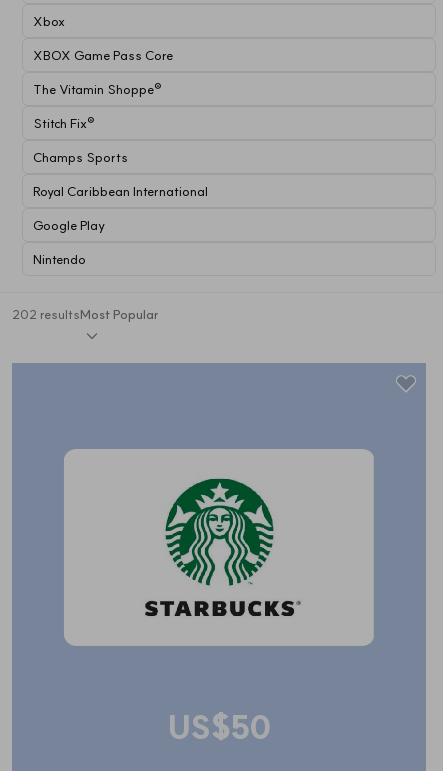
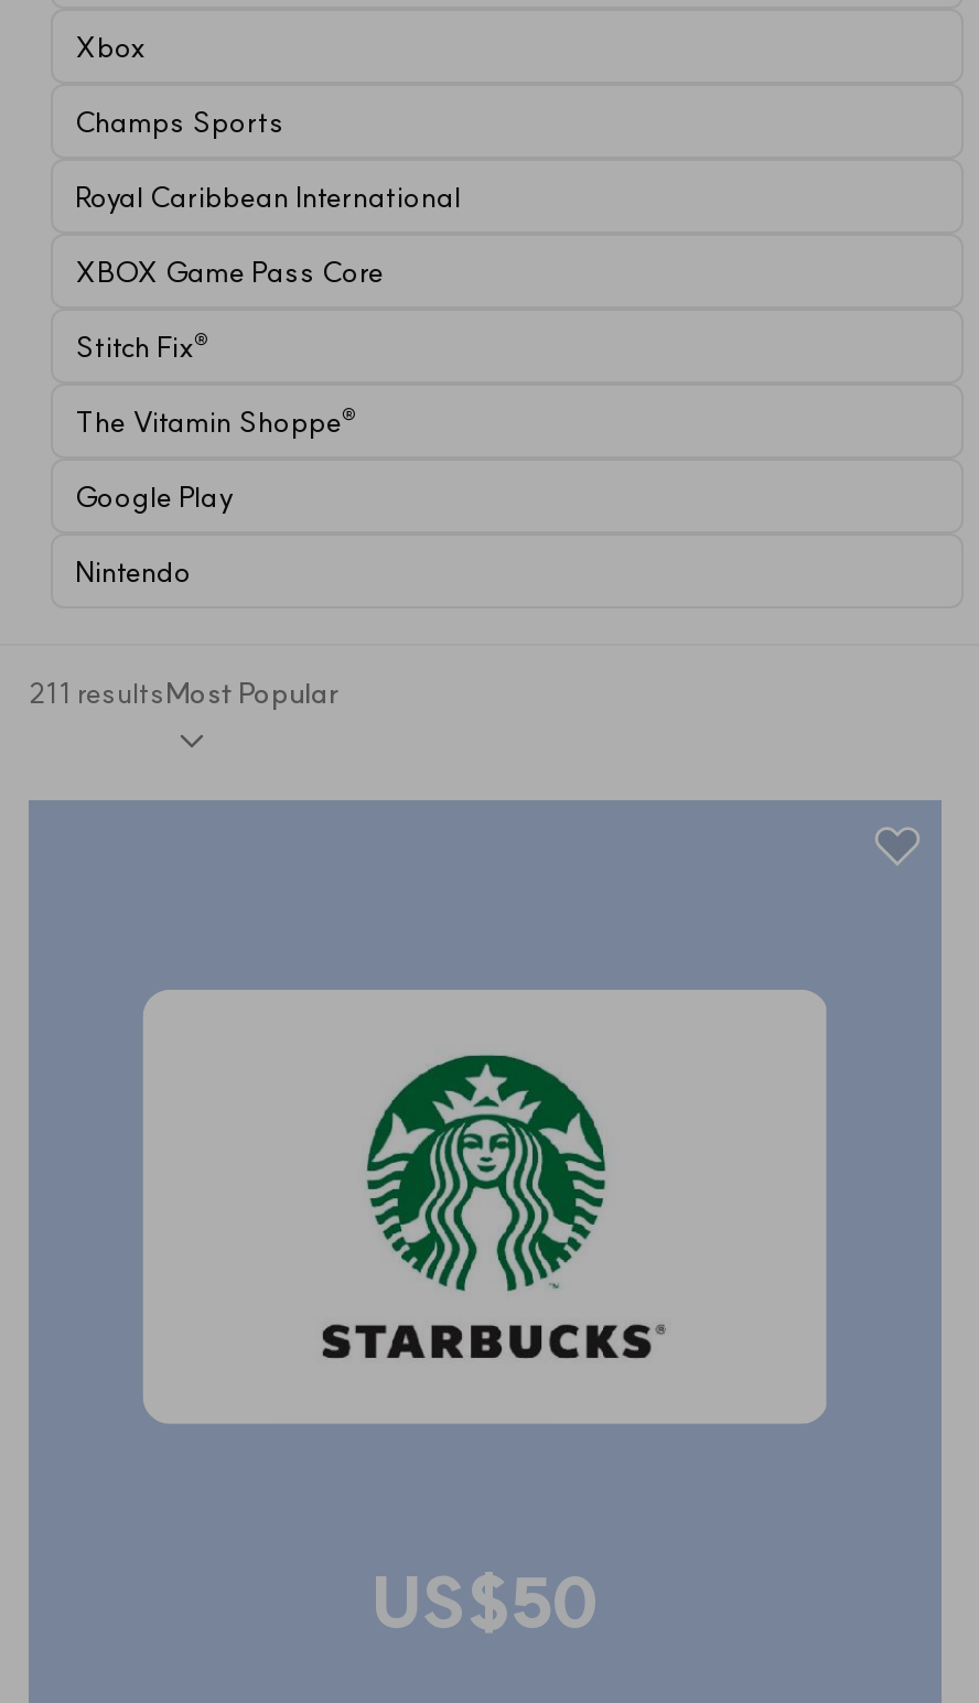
moved [33,46,173,130] -> [75,252,384,438]: XBOX Game Pass Core | The Vitamin Shoppe® | Stitch Fix®
moved [33,148,208,198] -> [75,103,461,213]: Champs Sports | Royal Caribbean International
[12,306,159,322] 202 resultsMost Popular -> [29,675,340,710] 211 resultsMost Popular

